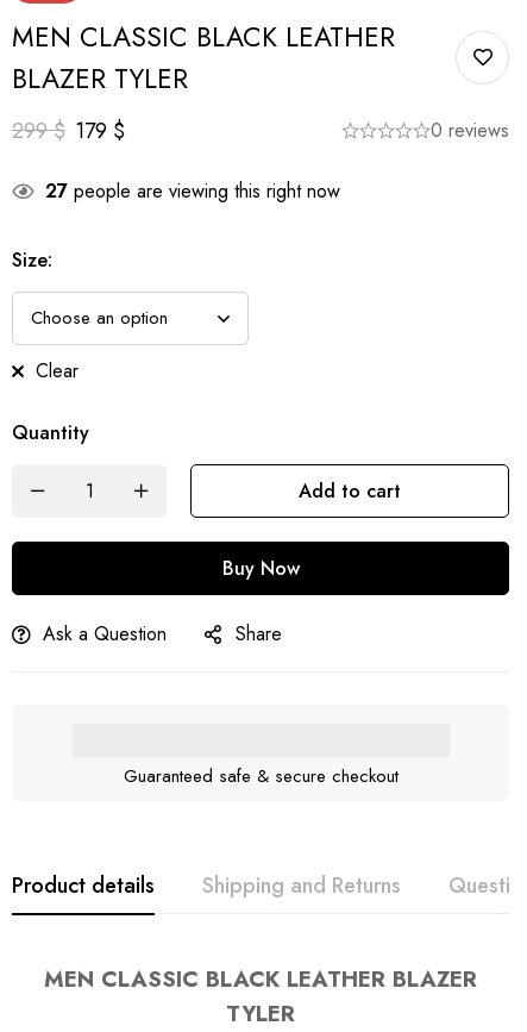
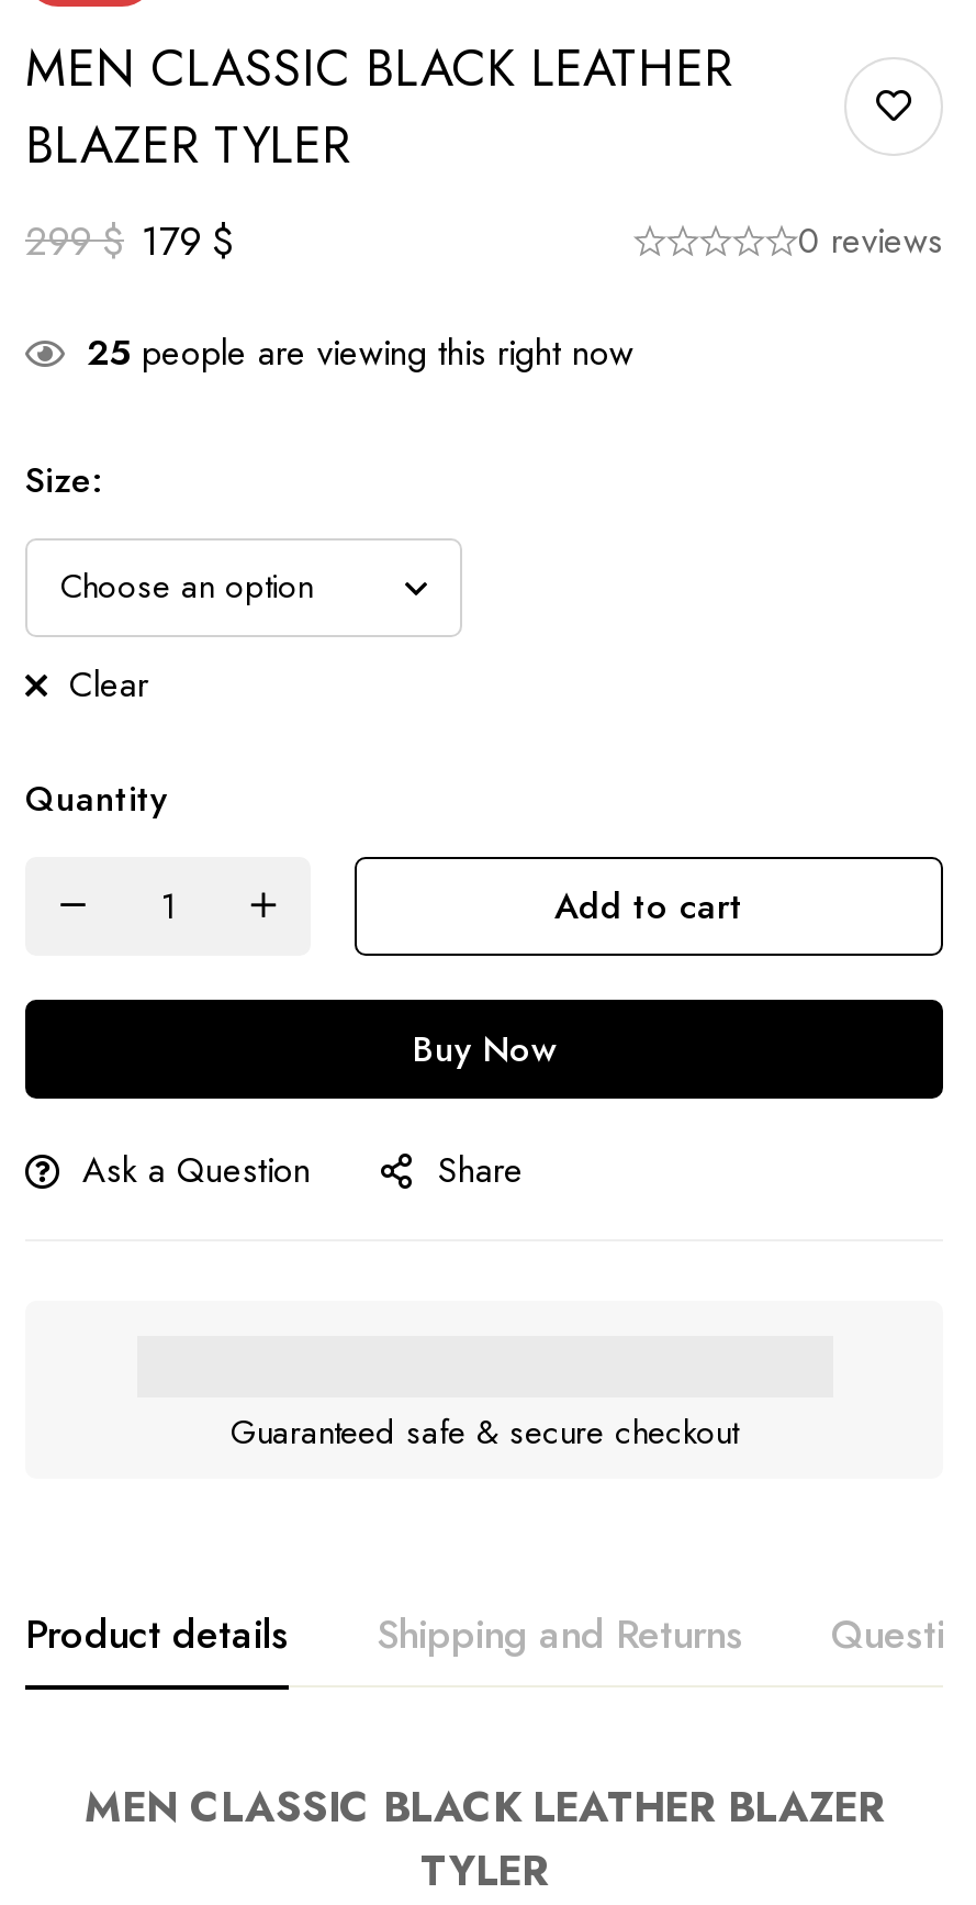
[45,177,340,204] 27 people are viewing this right now -> [87,327,633,377] 25 people are viewing this right now

